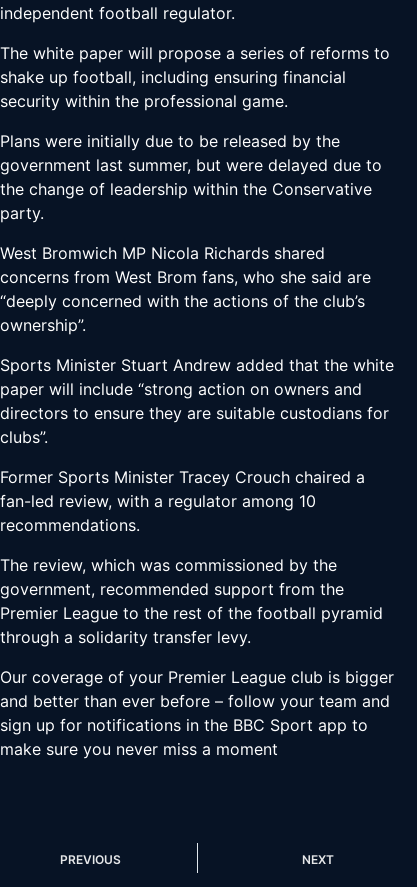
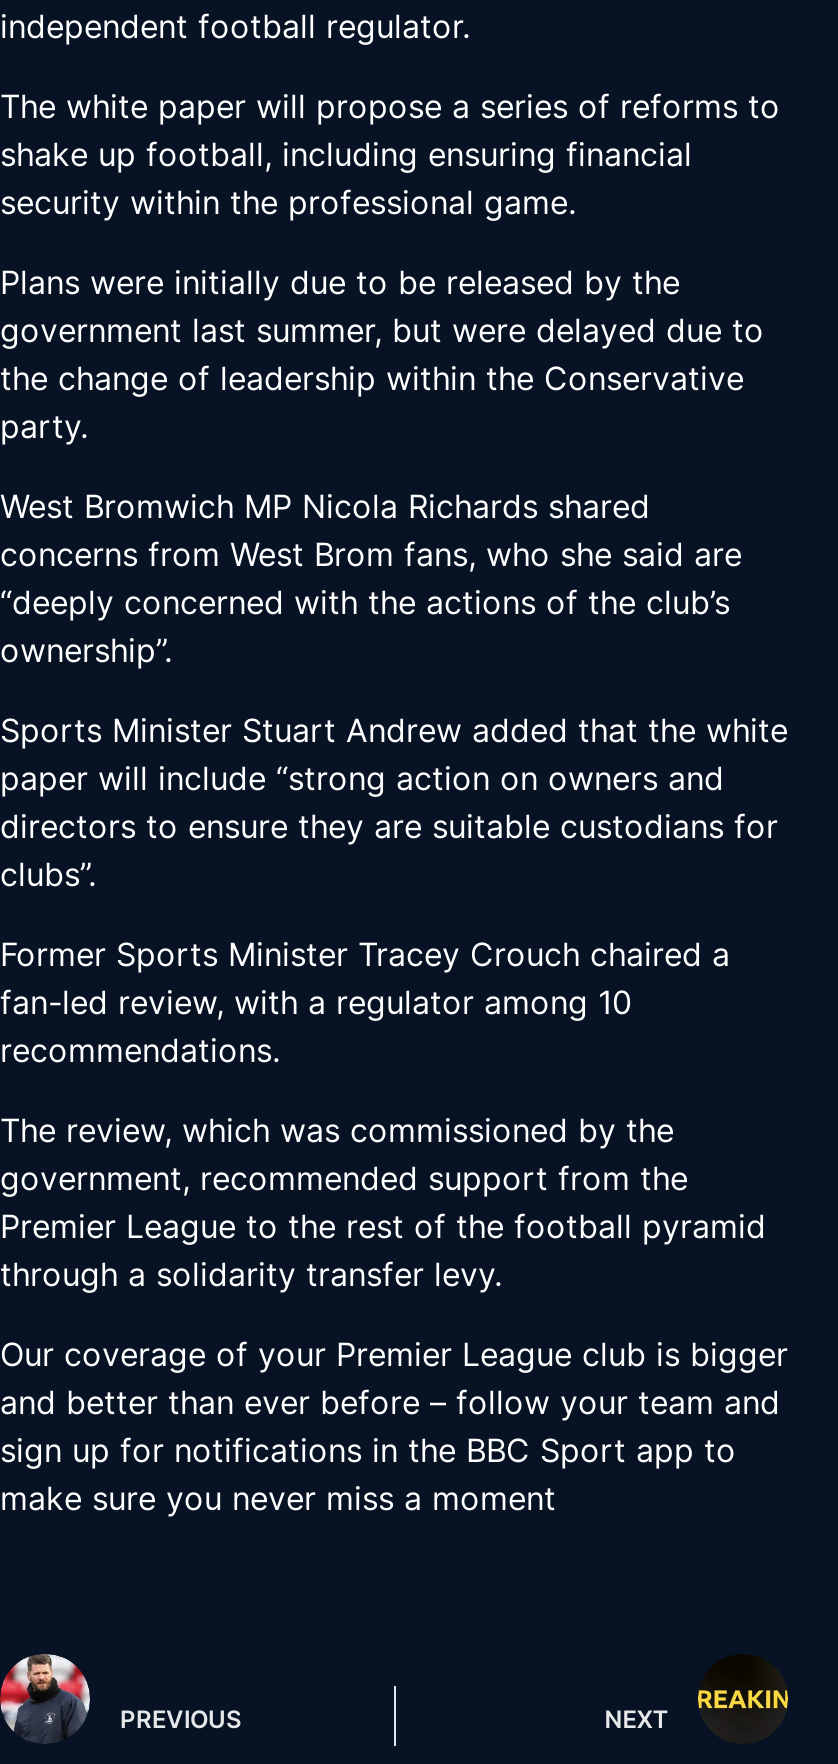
none -> [6,1652,92,1744] [image]
none -> [696,1654,790,1742] [image]

